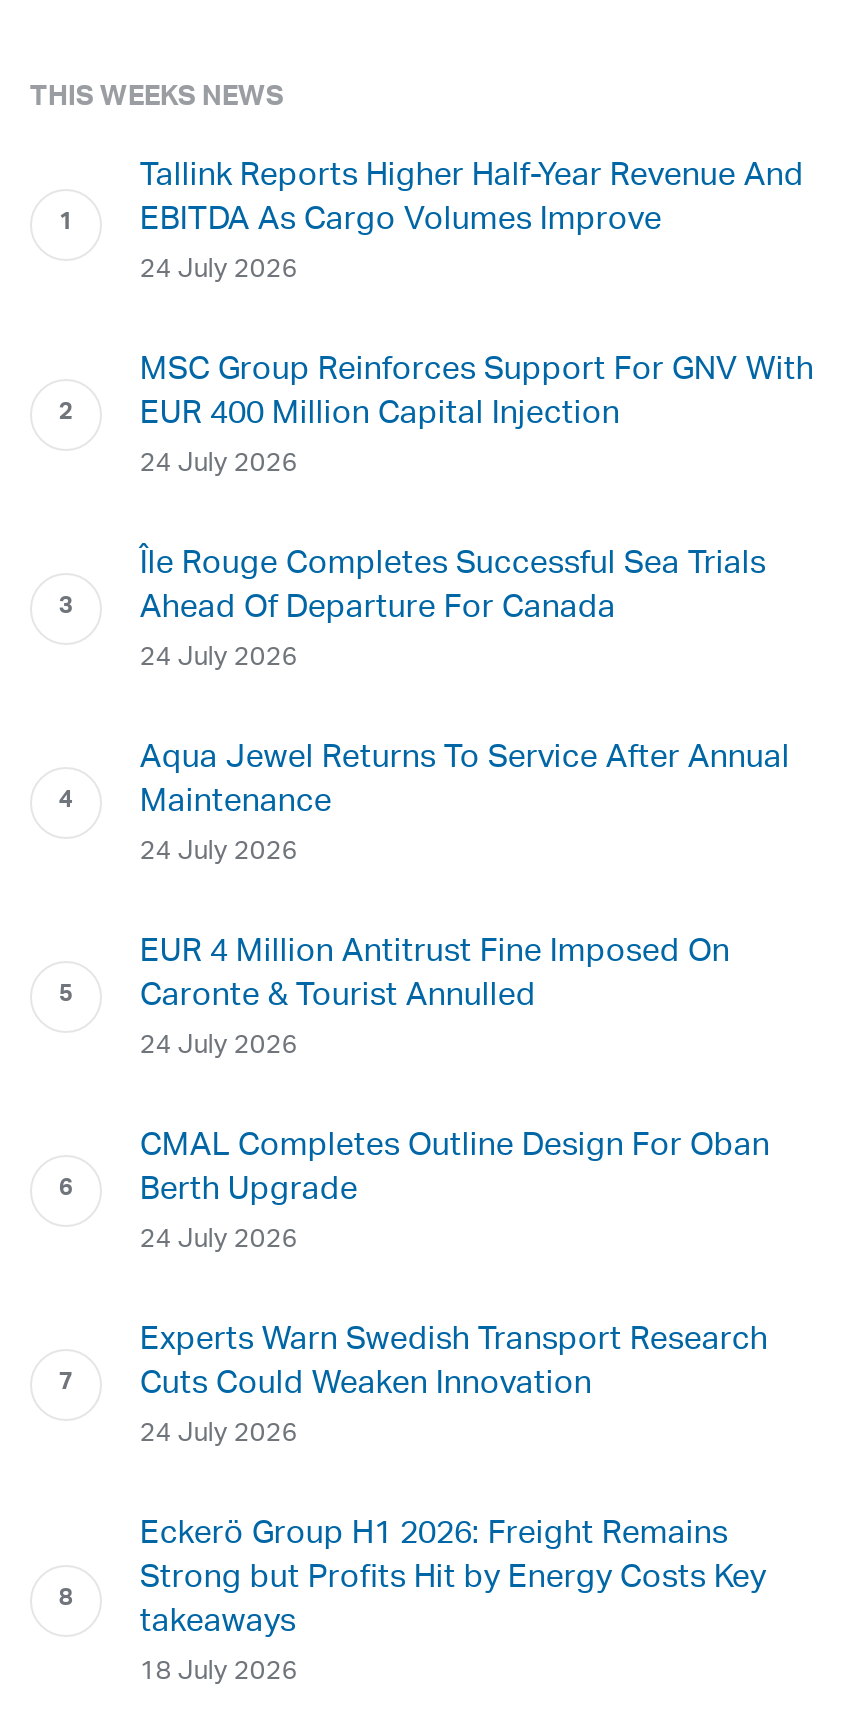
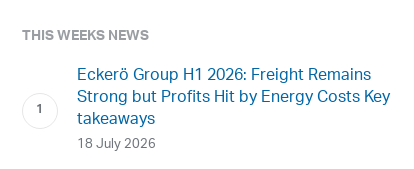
[140,144,814,1462] Tallink Reports Higher Half-Year Revenue And | EBITDA As Cargo Volumes Improve | 24 July 2026 | MSC Group Reinforces Support For GNV With | EUR 400 Million Capital Injection | 24 July 2026 | Île Rouge Completes Successful Sea Trials | Ahead Of Departure For Canada | 24 July 2026 | Aqua Jewel Returns To Service After Annual | Maintenance | 24 July 2026 | EUR 4 Million Antitrust Fine Imposed On | Caronte & Tourist Annulled | 24 July 2026 | CMAL Completes Outline Design For Oban | Berth Upgrade | 24 July 2026 | Experts Warn Swedish Transport Research | Cuts Could Weaken Innovation | 24 July 2026 -> none

